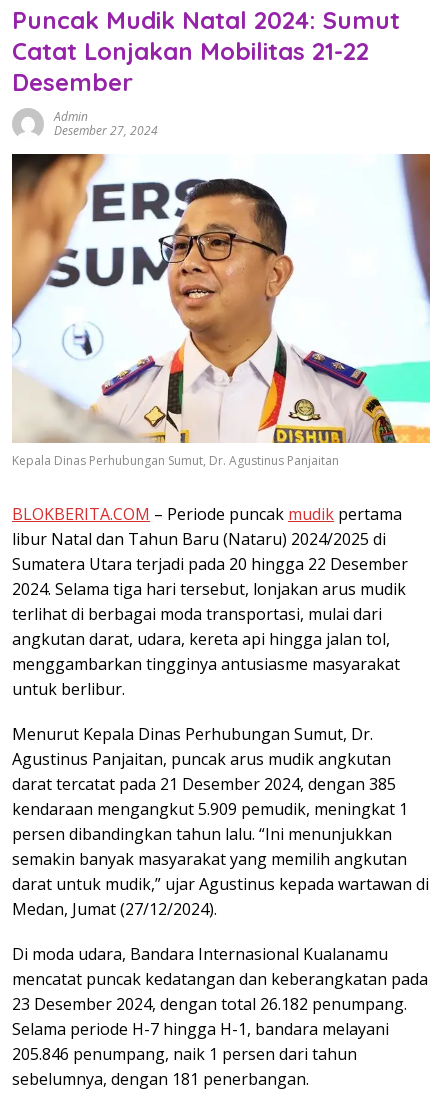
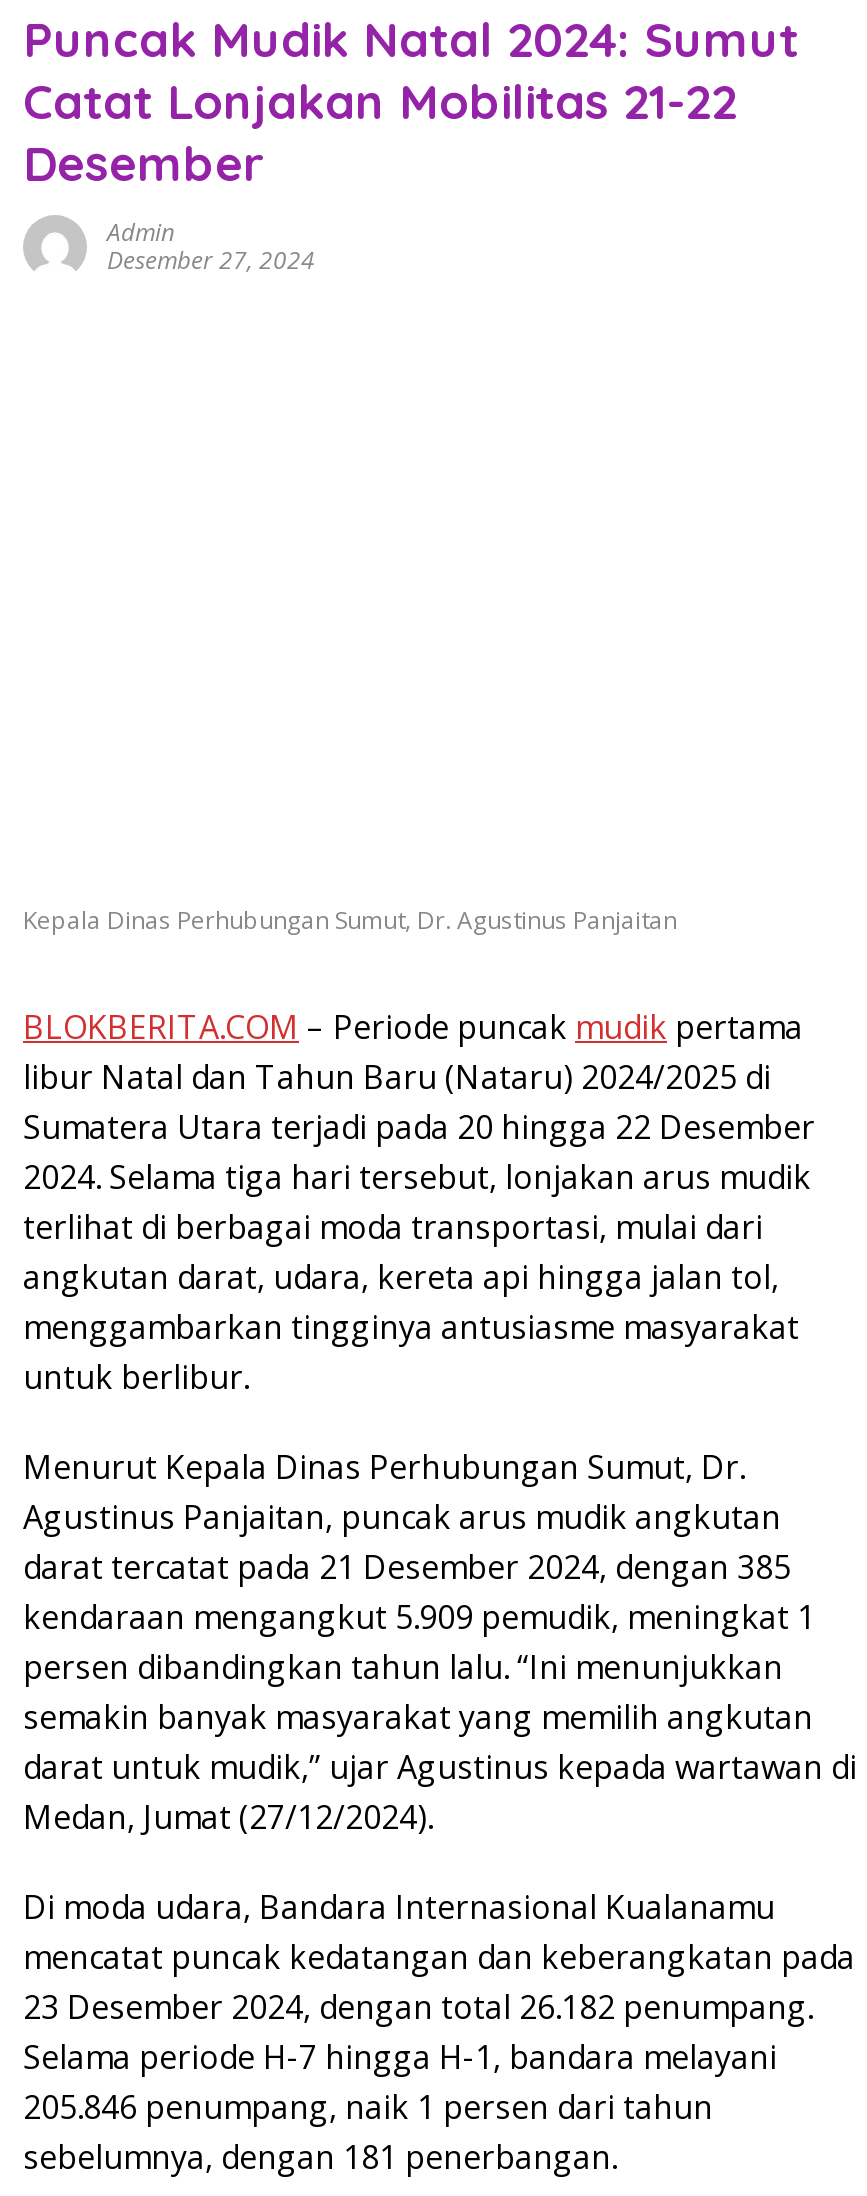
[11,153,431,444] [image] -> none

